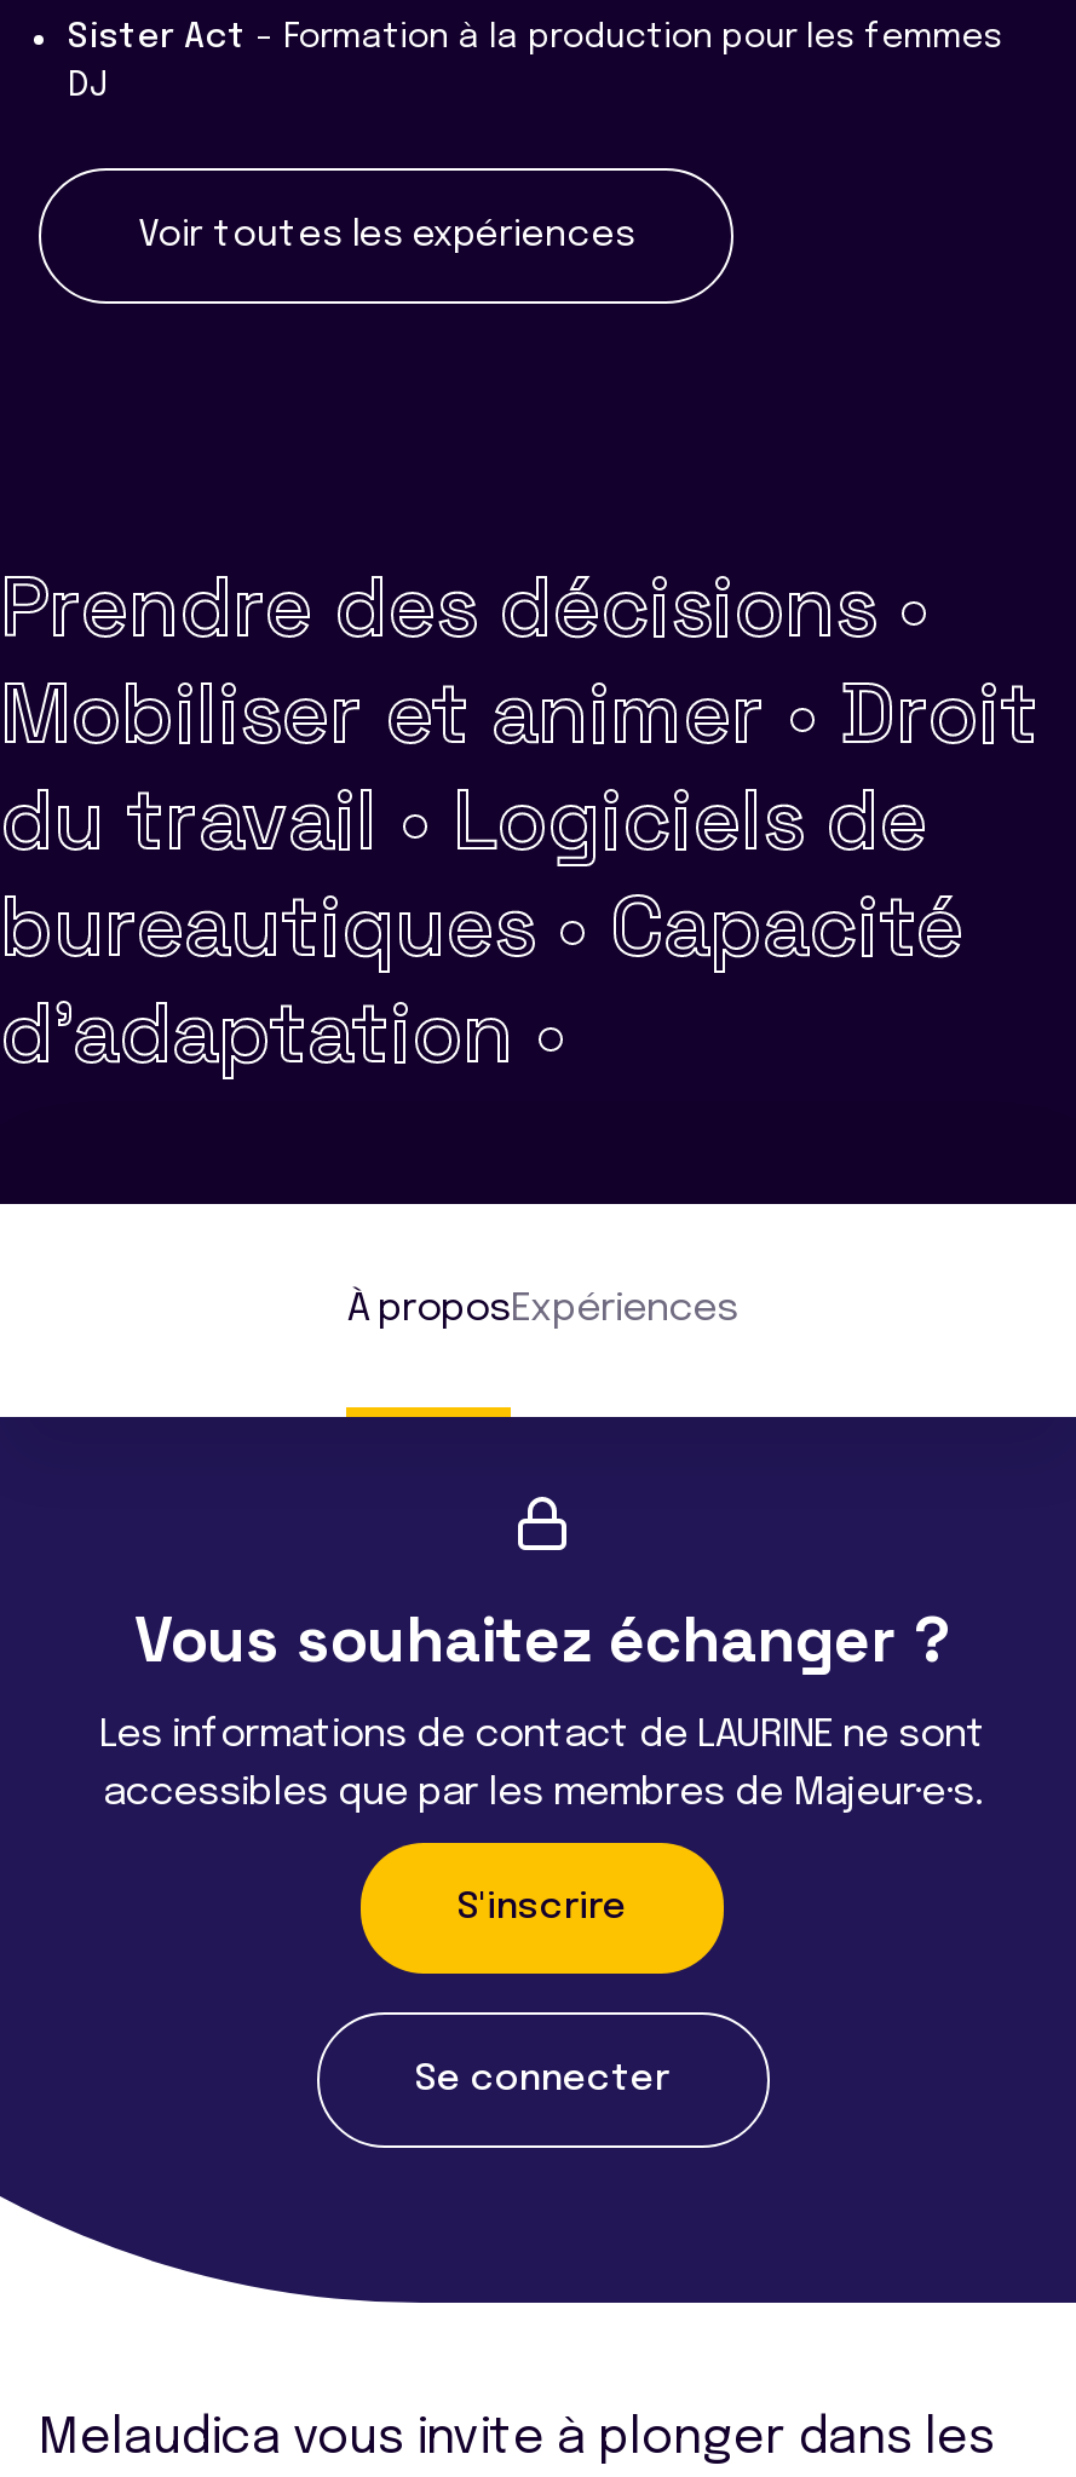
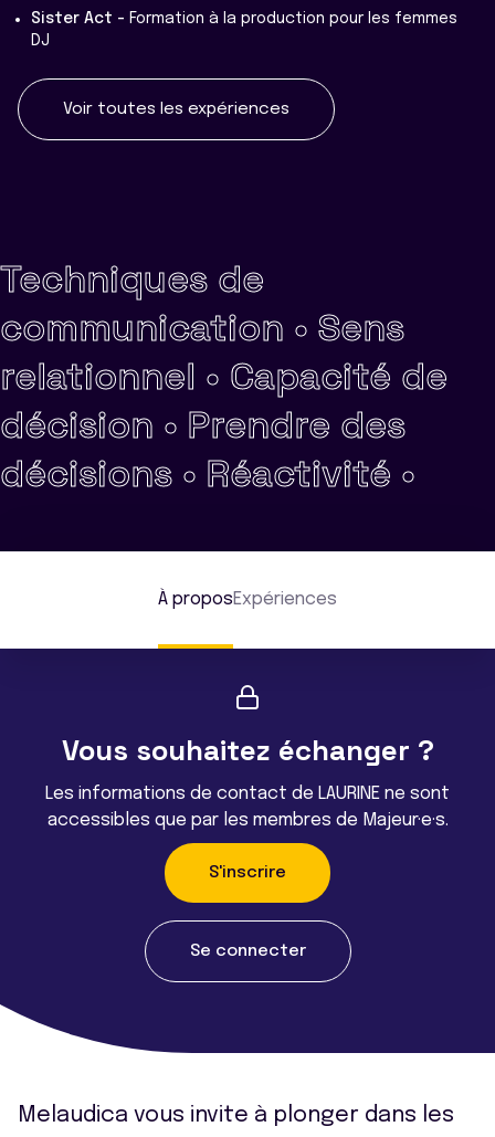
[0,556,1038,1086] Prendre des décisions • | Mobiliser et animer • Droit | du travail • Logiciels de | bureautiques • Capacité | d'adaptation • -> [0,255,447,497] Techniques de | communication • Sens | relationnel • Capacité de | décision • Prendre des | décisions • Réactivité •

